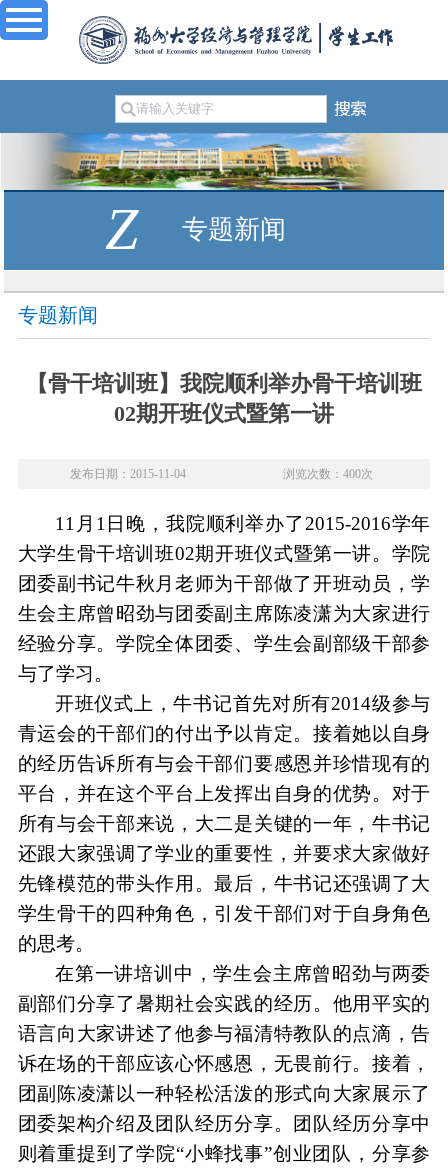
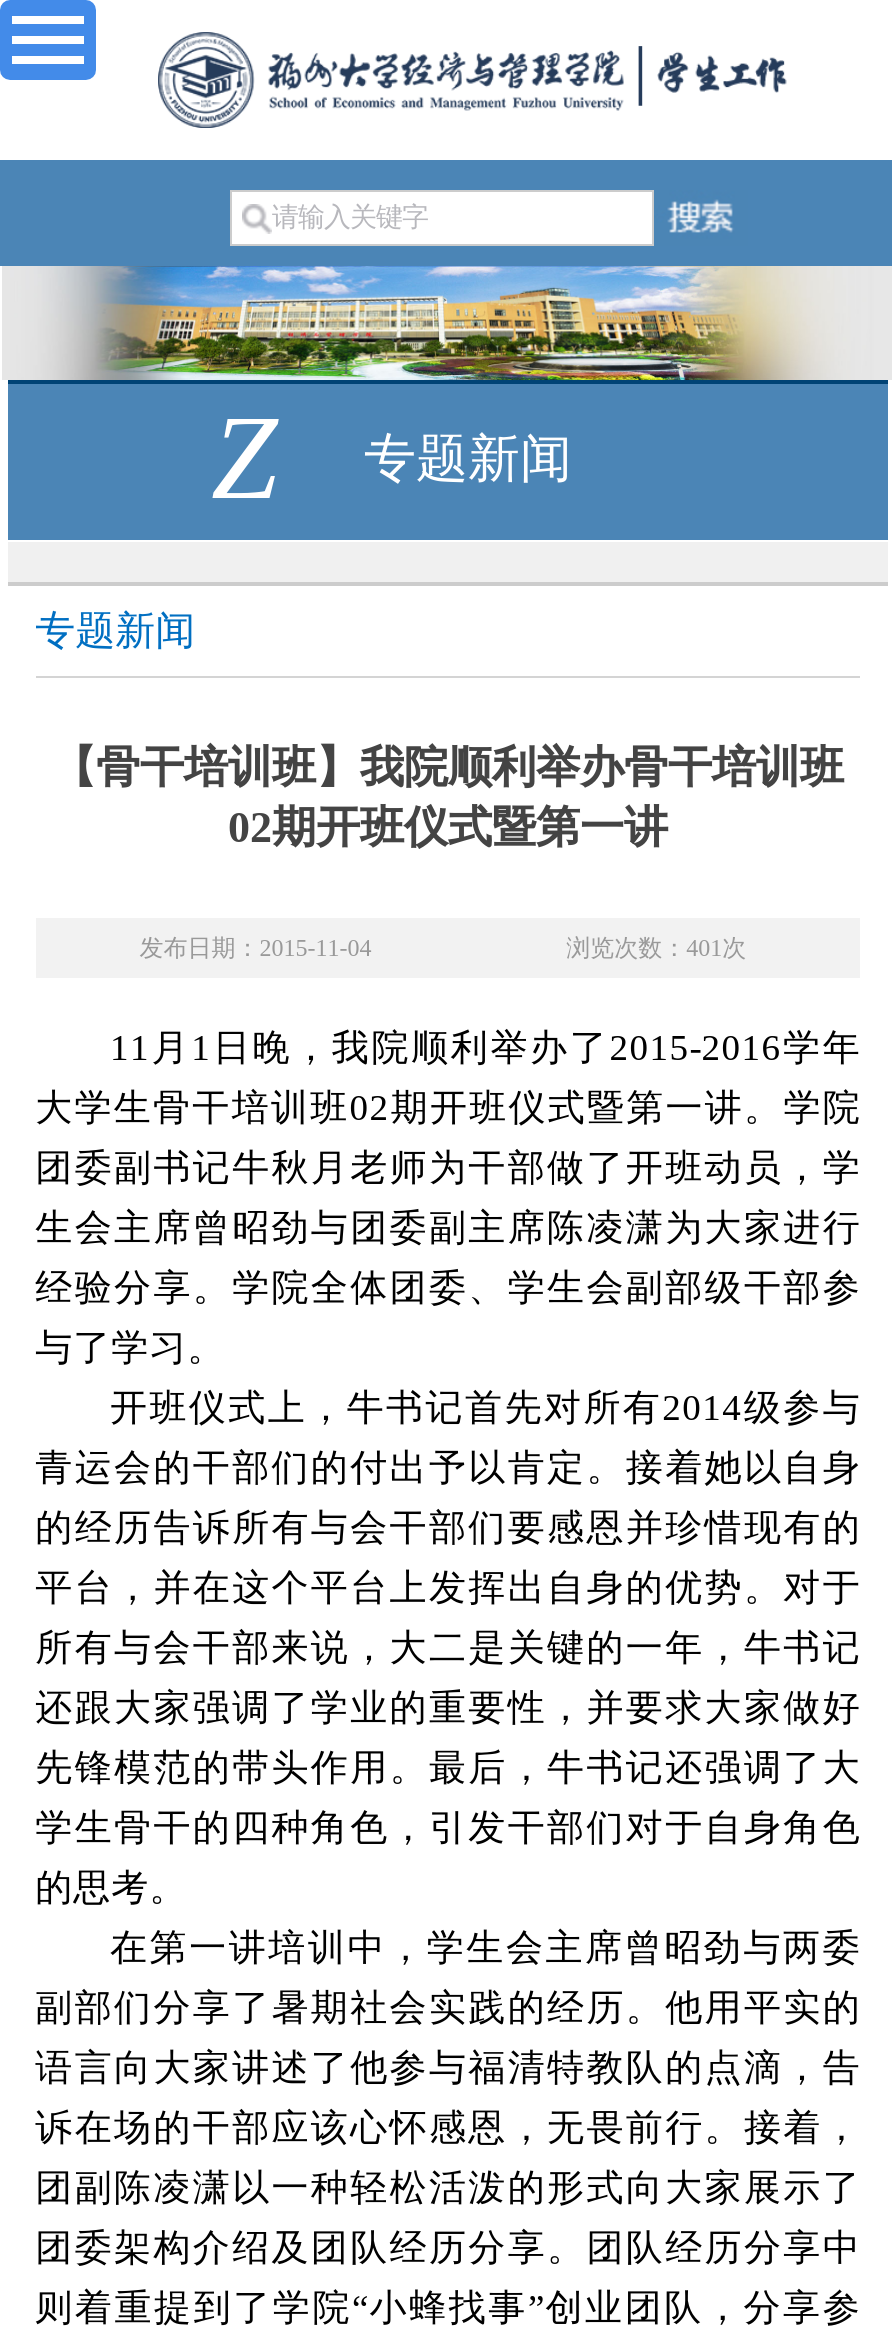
[283,467,373,481] 浏览次数：400次 -> [566,934,746,962] 浏览次数：401次

